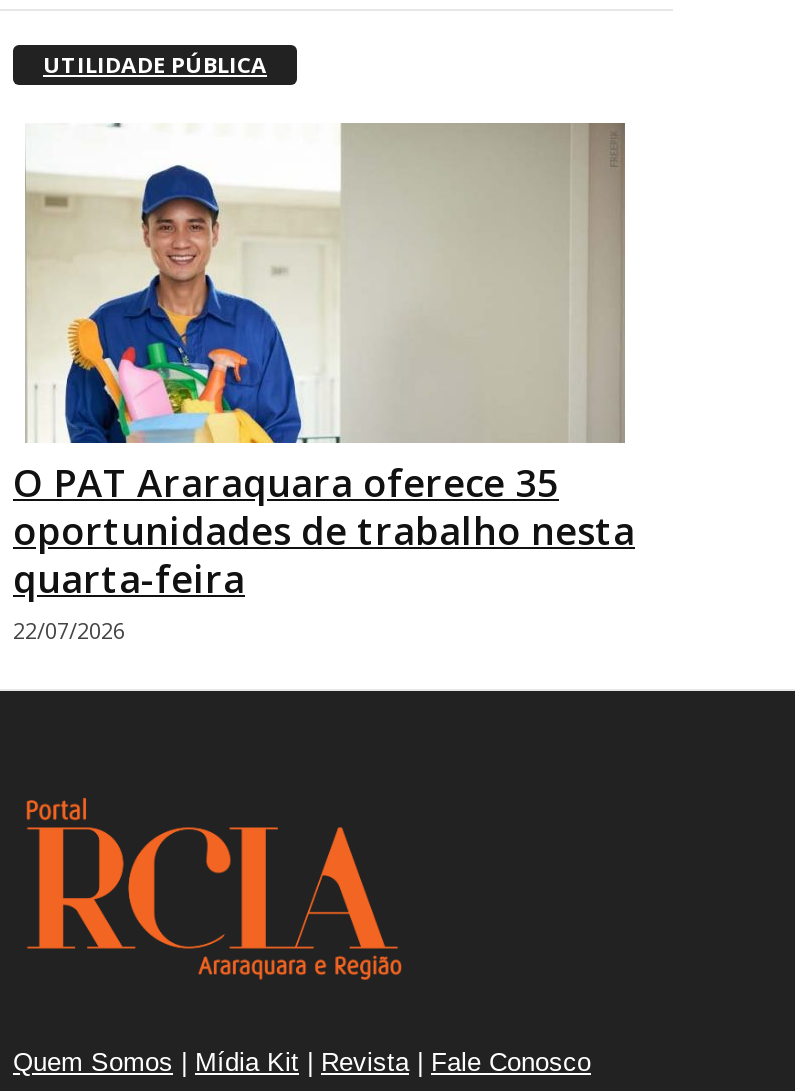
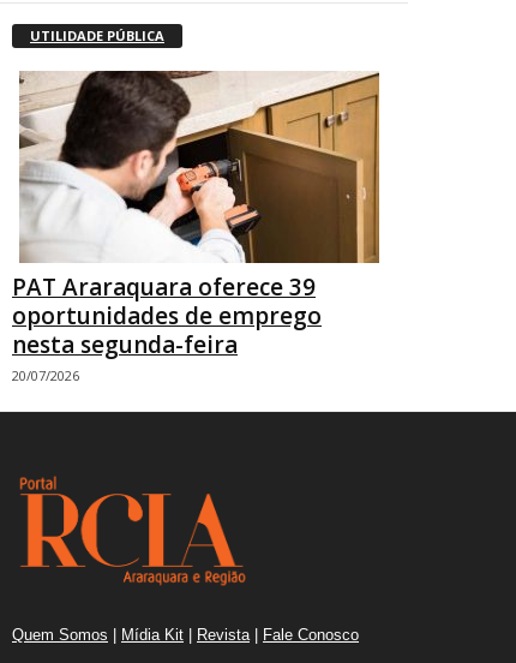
[13,123,635,645] [image] | O PAT Araraquara oferece 35 | oportunidades de trabalho nesta | quarta-feira | 22/07/2026 -> [12,70,379,385] [image] | PAT Araraquara oferece 39 | oportunidades de emprego | nesta segunda-feira | 20/07/2026

